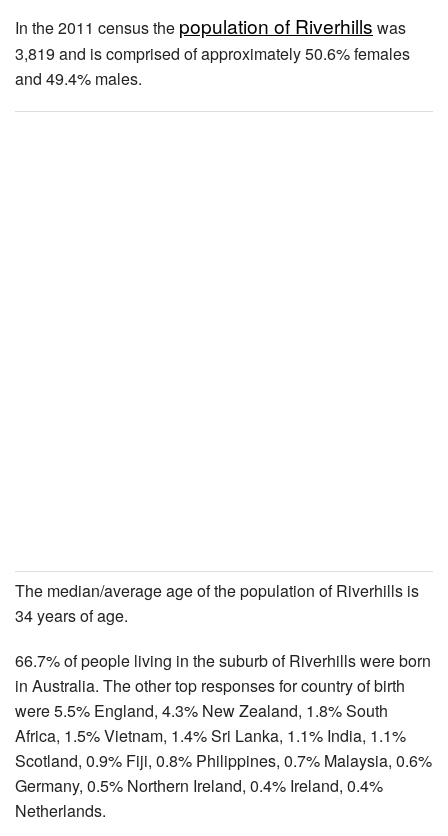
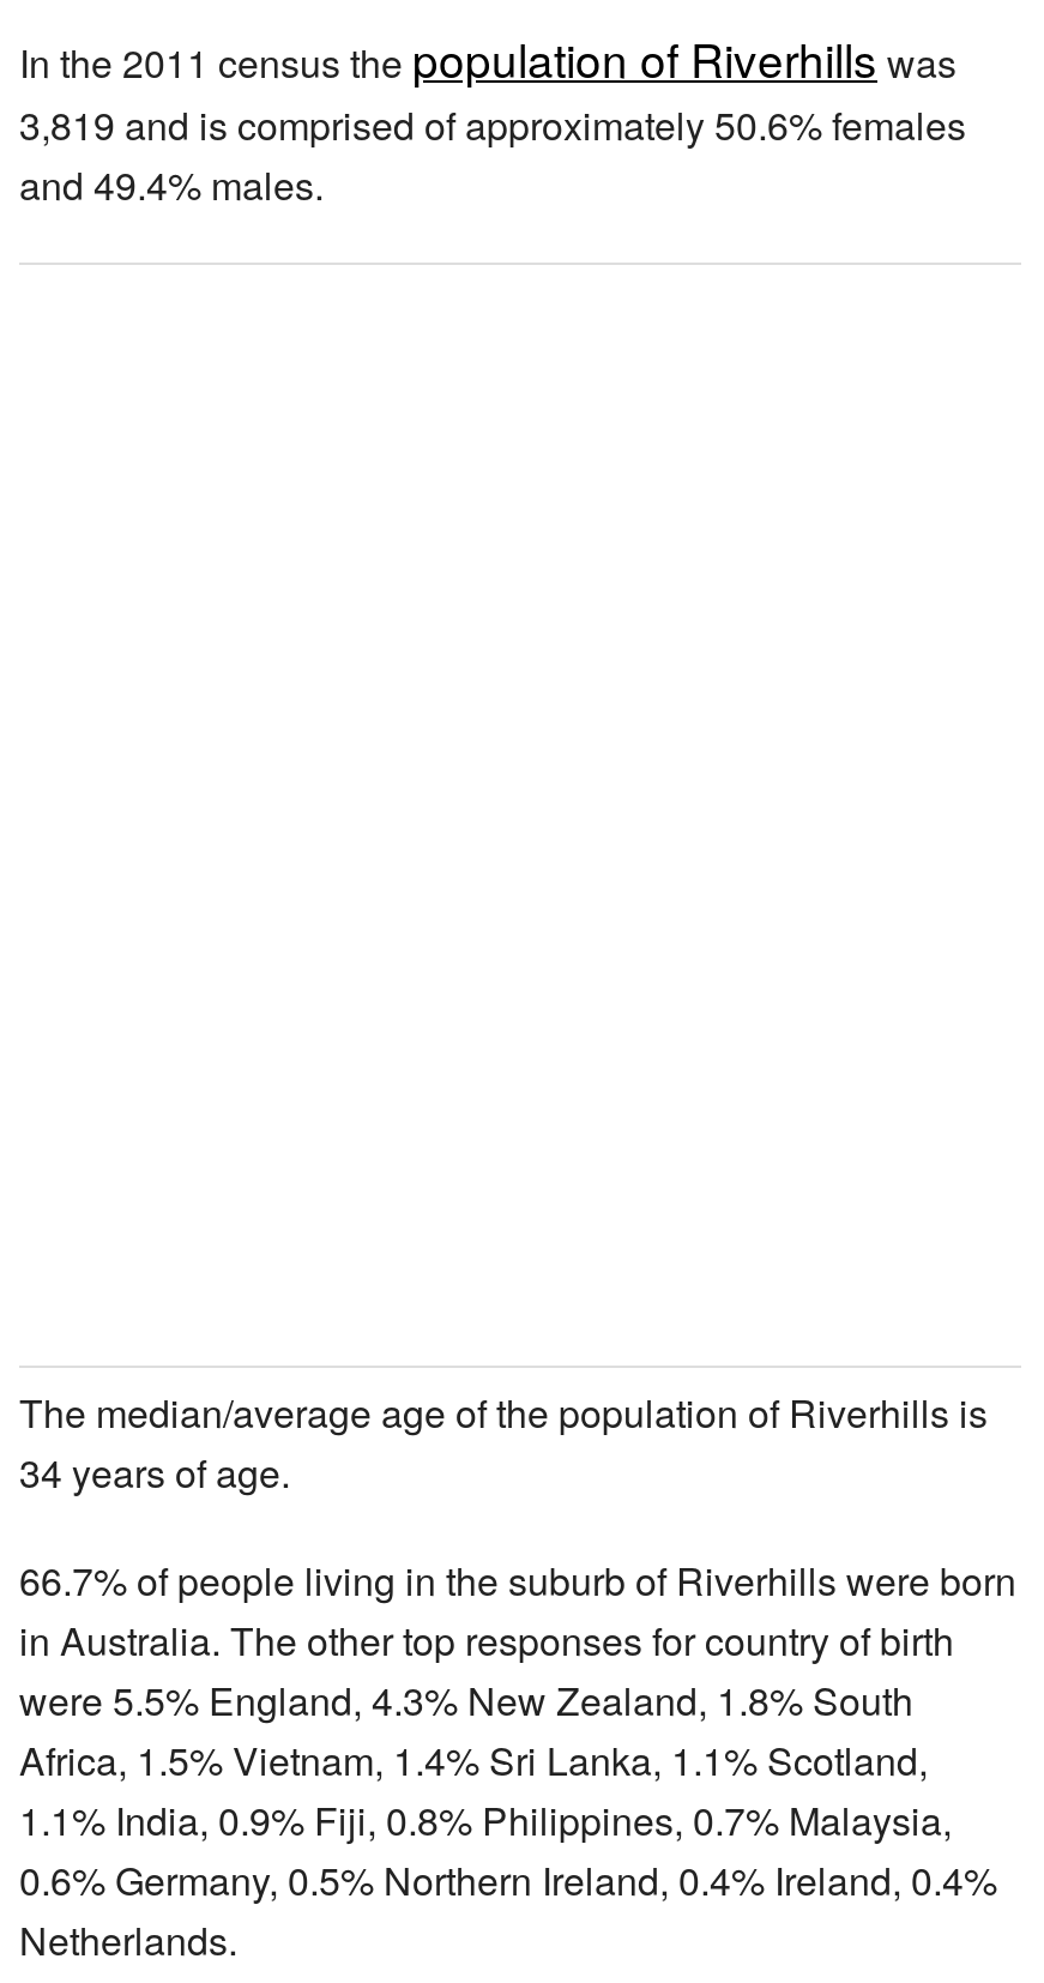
[15,724,432,797] Africa, 1.5% Vietnam, 1.4% Sri Lanka, 1.1% India, 1.1% | Scotland, 0.9% Fiji, 0.8% Philippines, 0.7% Malaysia, 0.6% | Germany, 0.5% Northern Ireland, 0.4% Ireland, 0.4% -> [19,1732,997,1907] Africa, 1.5% Vietnam, 1.4% Sri Lanka, 1.1% Scotland, | 1.1% India, 0.9% Fiji, 0.8% Philippines, 0.7% Malaysia, | 0.6% Germany, 0.5% Northern Ireland, 0.4% Ireland, 0.4%

